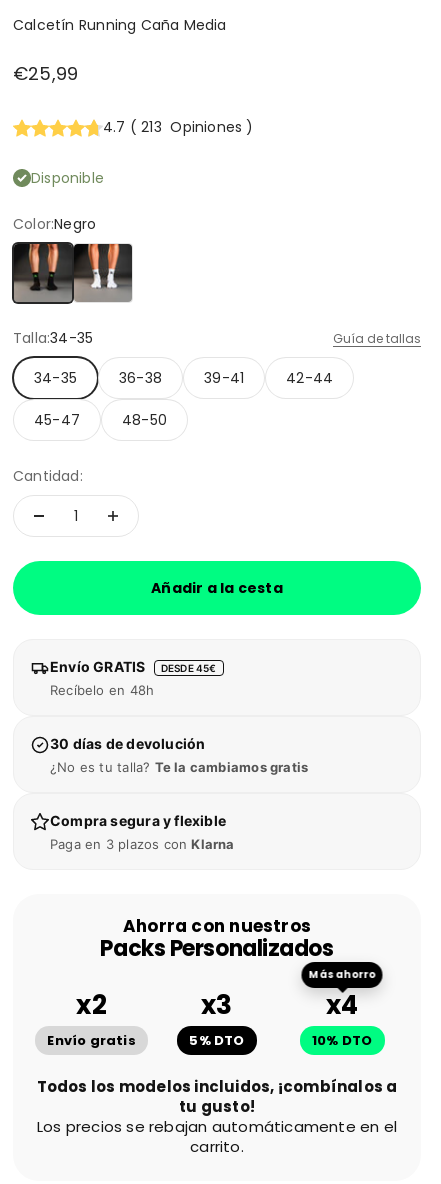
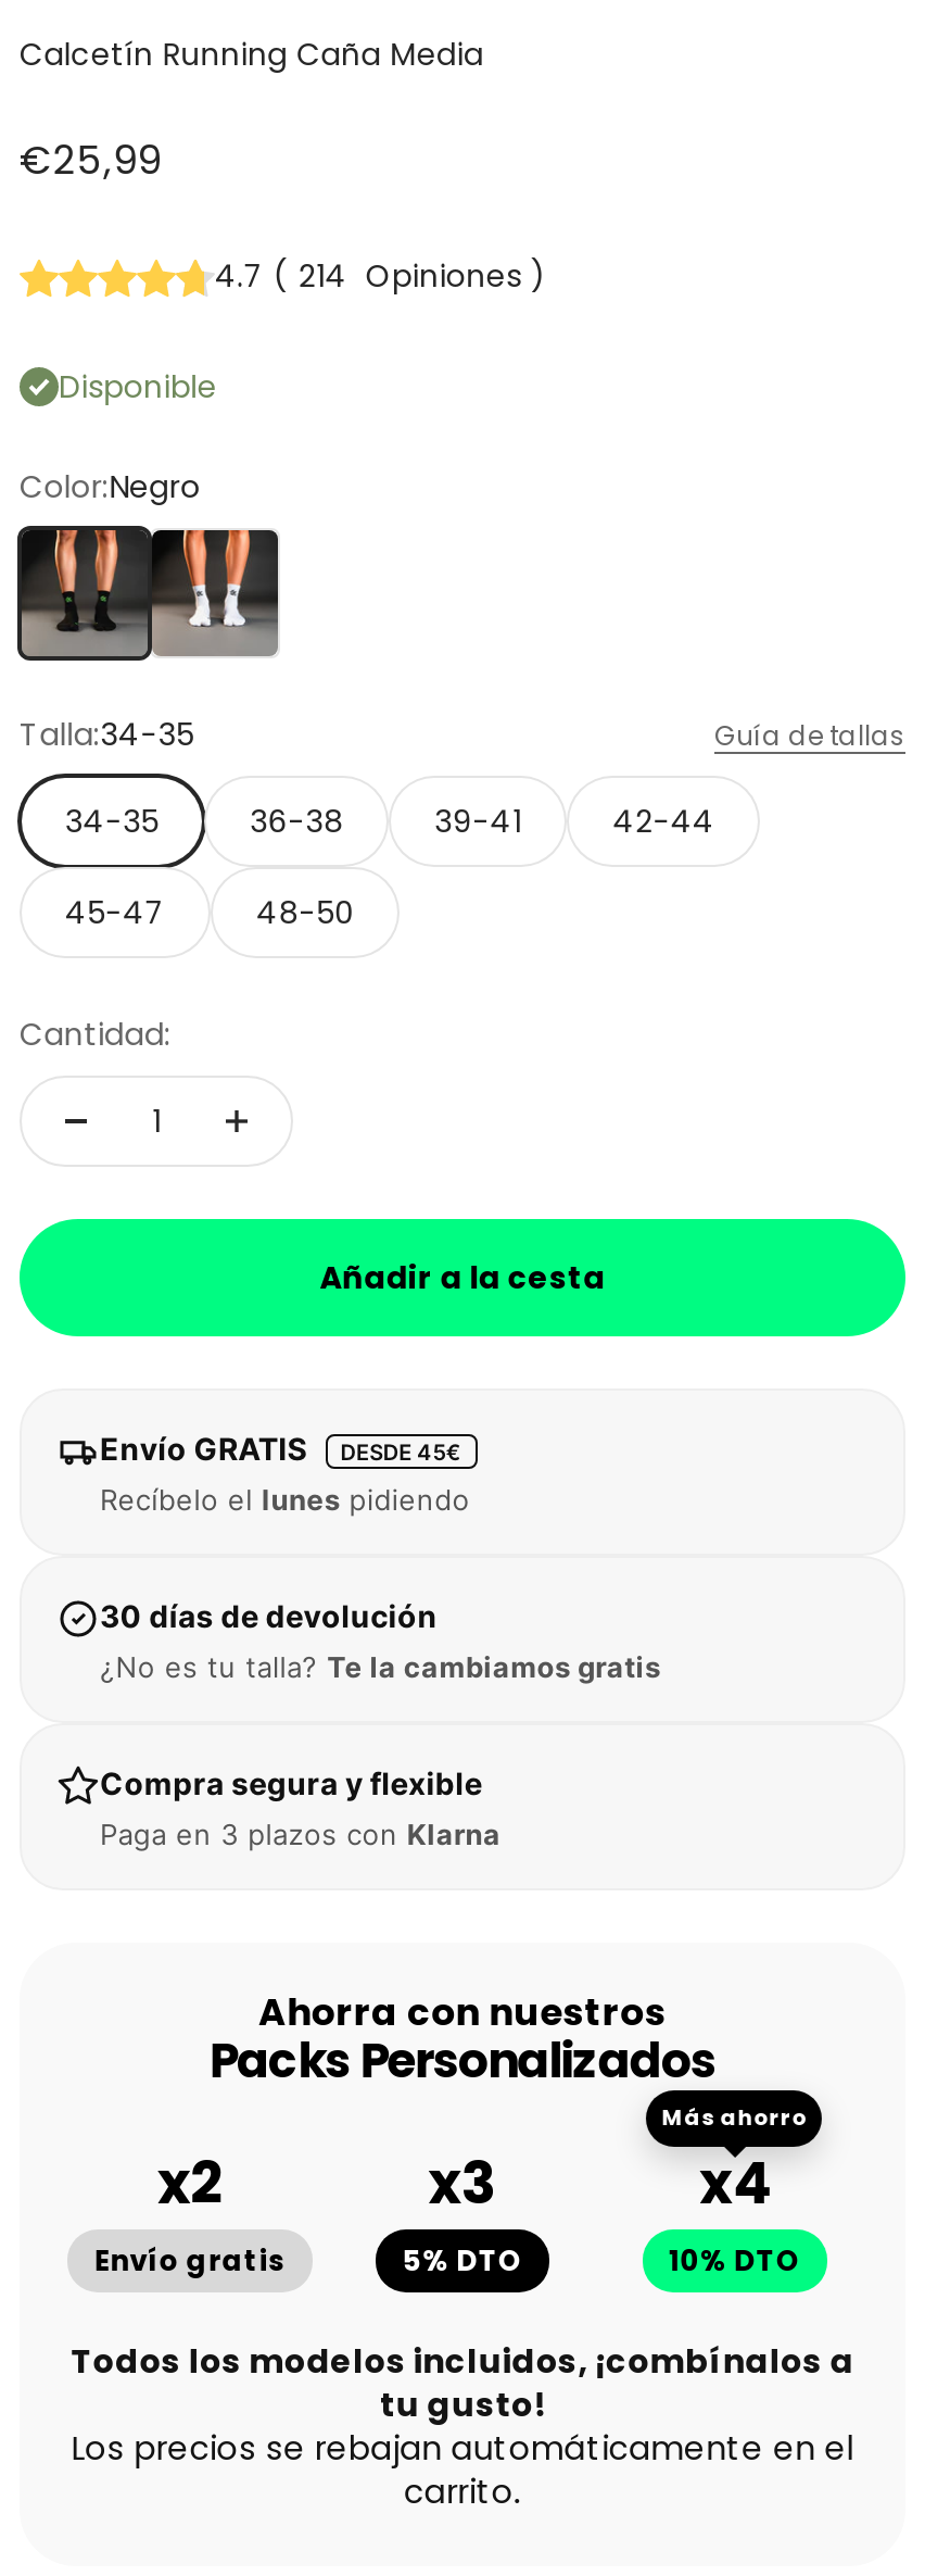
[103,117,254,137] 4.7 ( 213 Opiniones ) -> [215,255,547,299] 4.7 ( 214 Opiniones )
[50,682,154,698] Recíbelo en 48h -> [100,1483,470,1518] Recíbelo el lunes pidiendo

